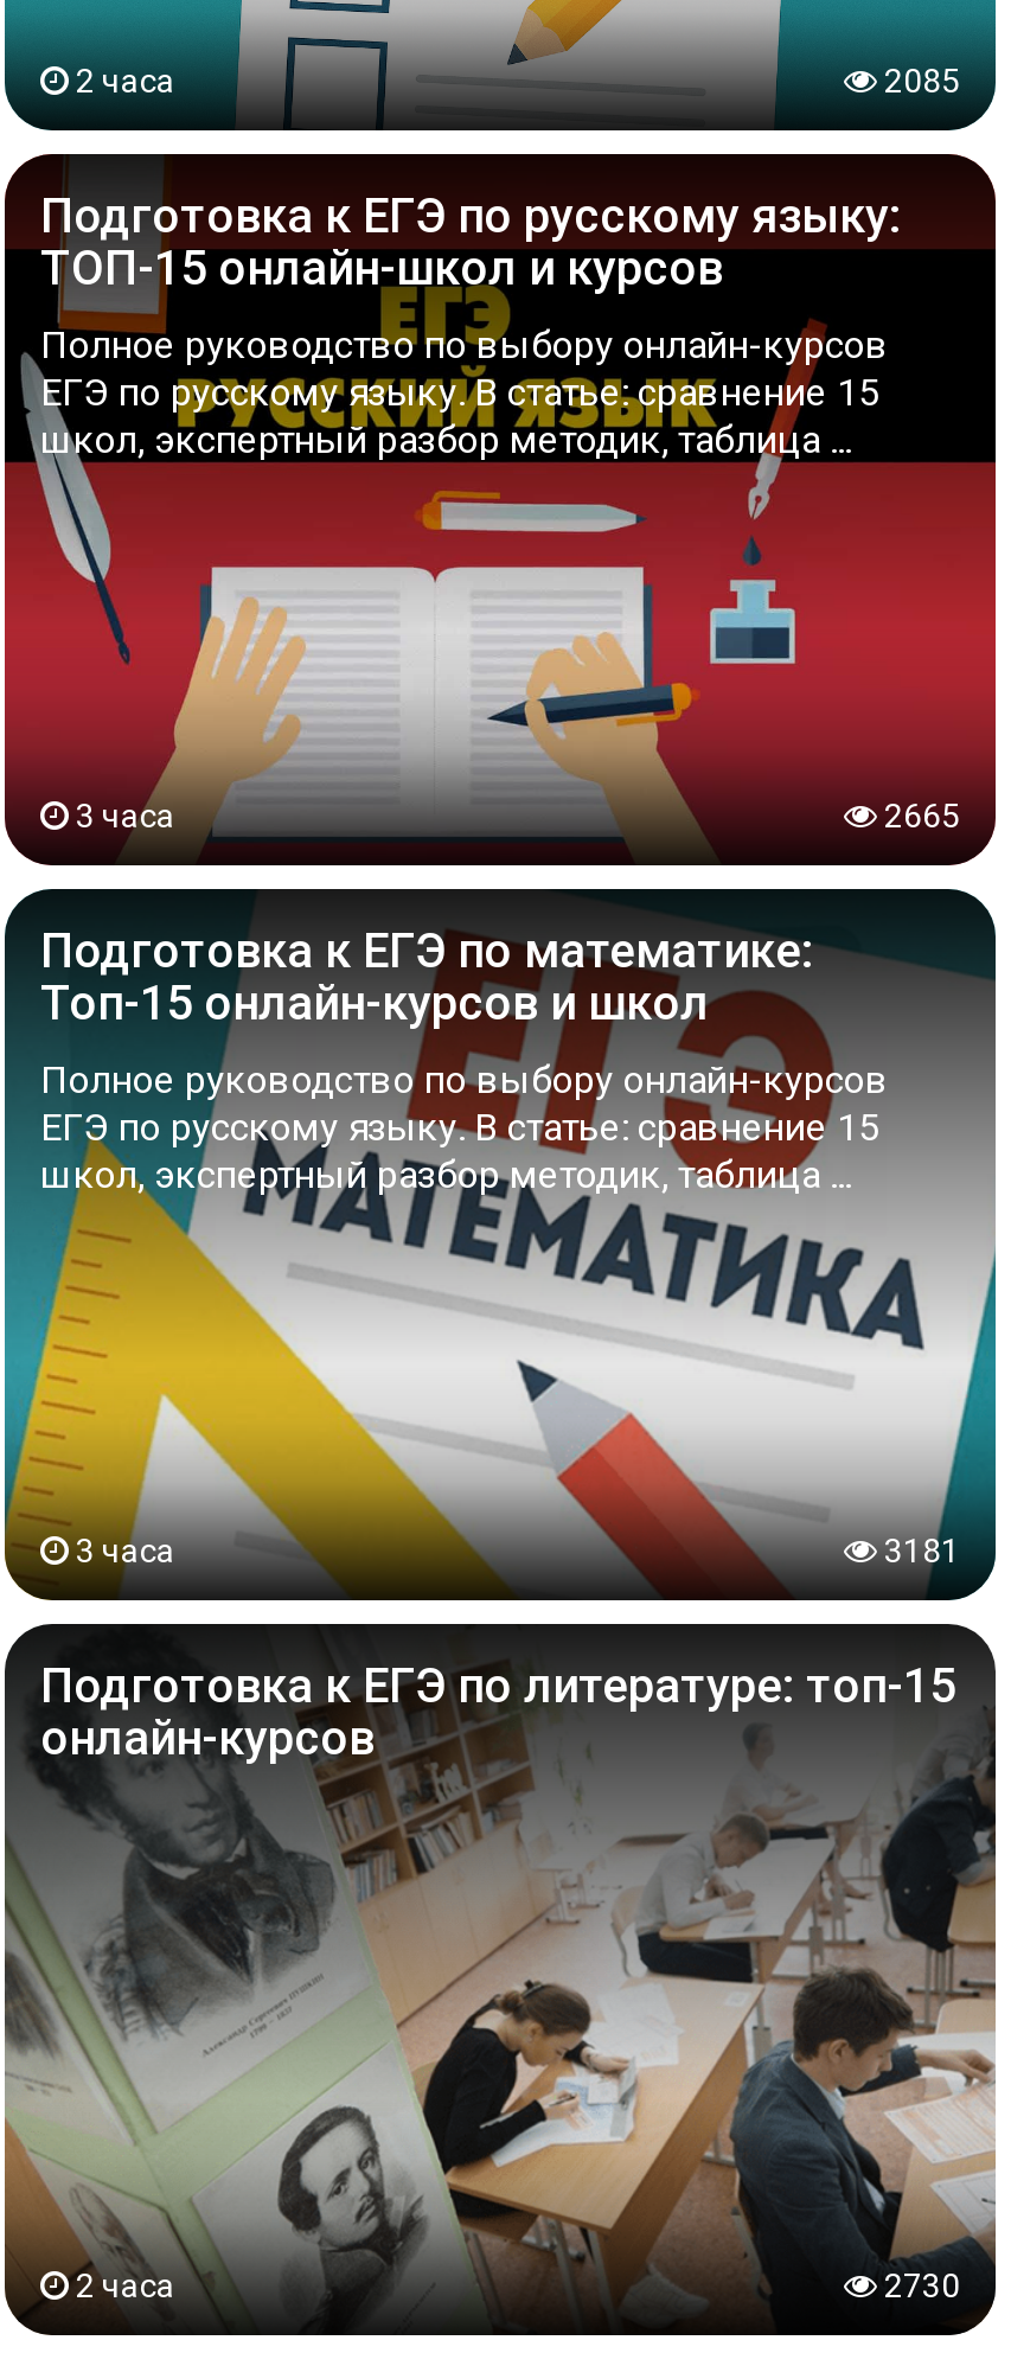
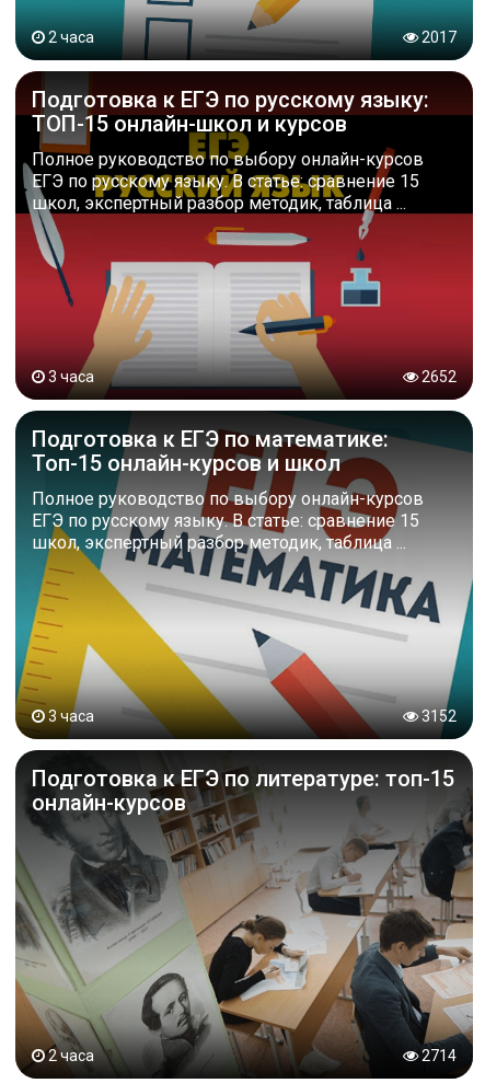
[877,62,960,100] 2085 -> [418,28,457,46] 2017
[877,797,960,835] 2665 -> [418,368,457,385] 2652
[877,1532,960,1569] 3181 -> [418,707,457,725] 3152
[877,2266,960,2304] 2730 -> [418,1047,457,1064] 2714

